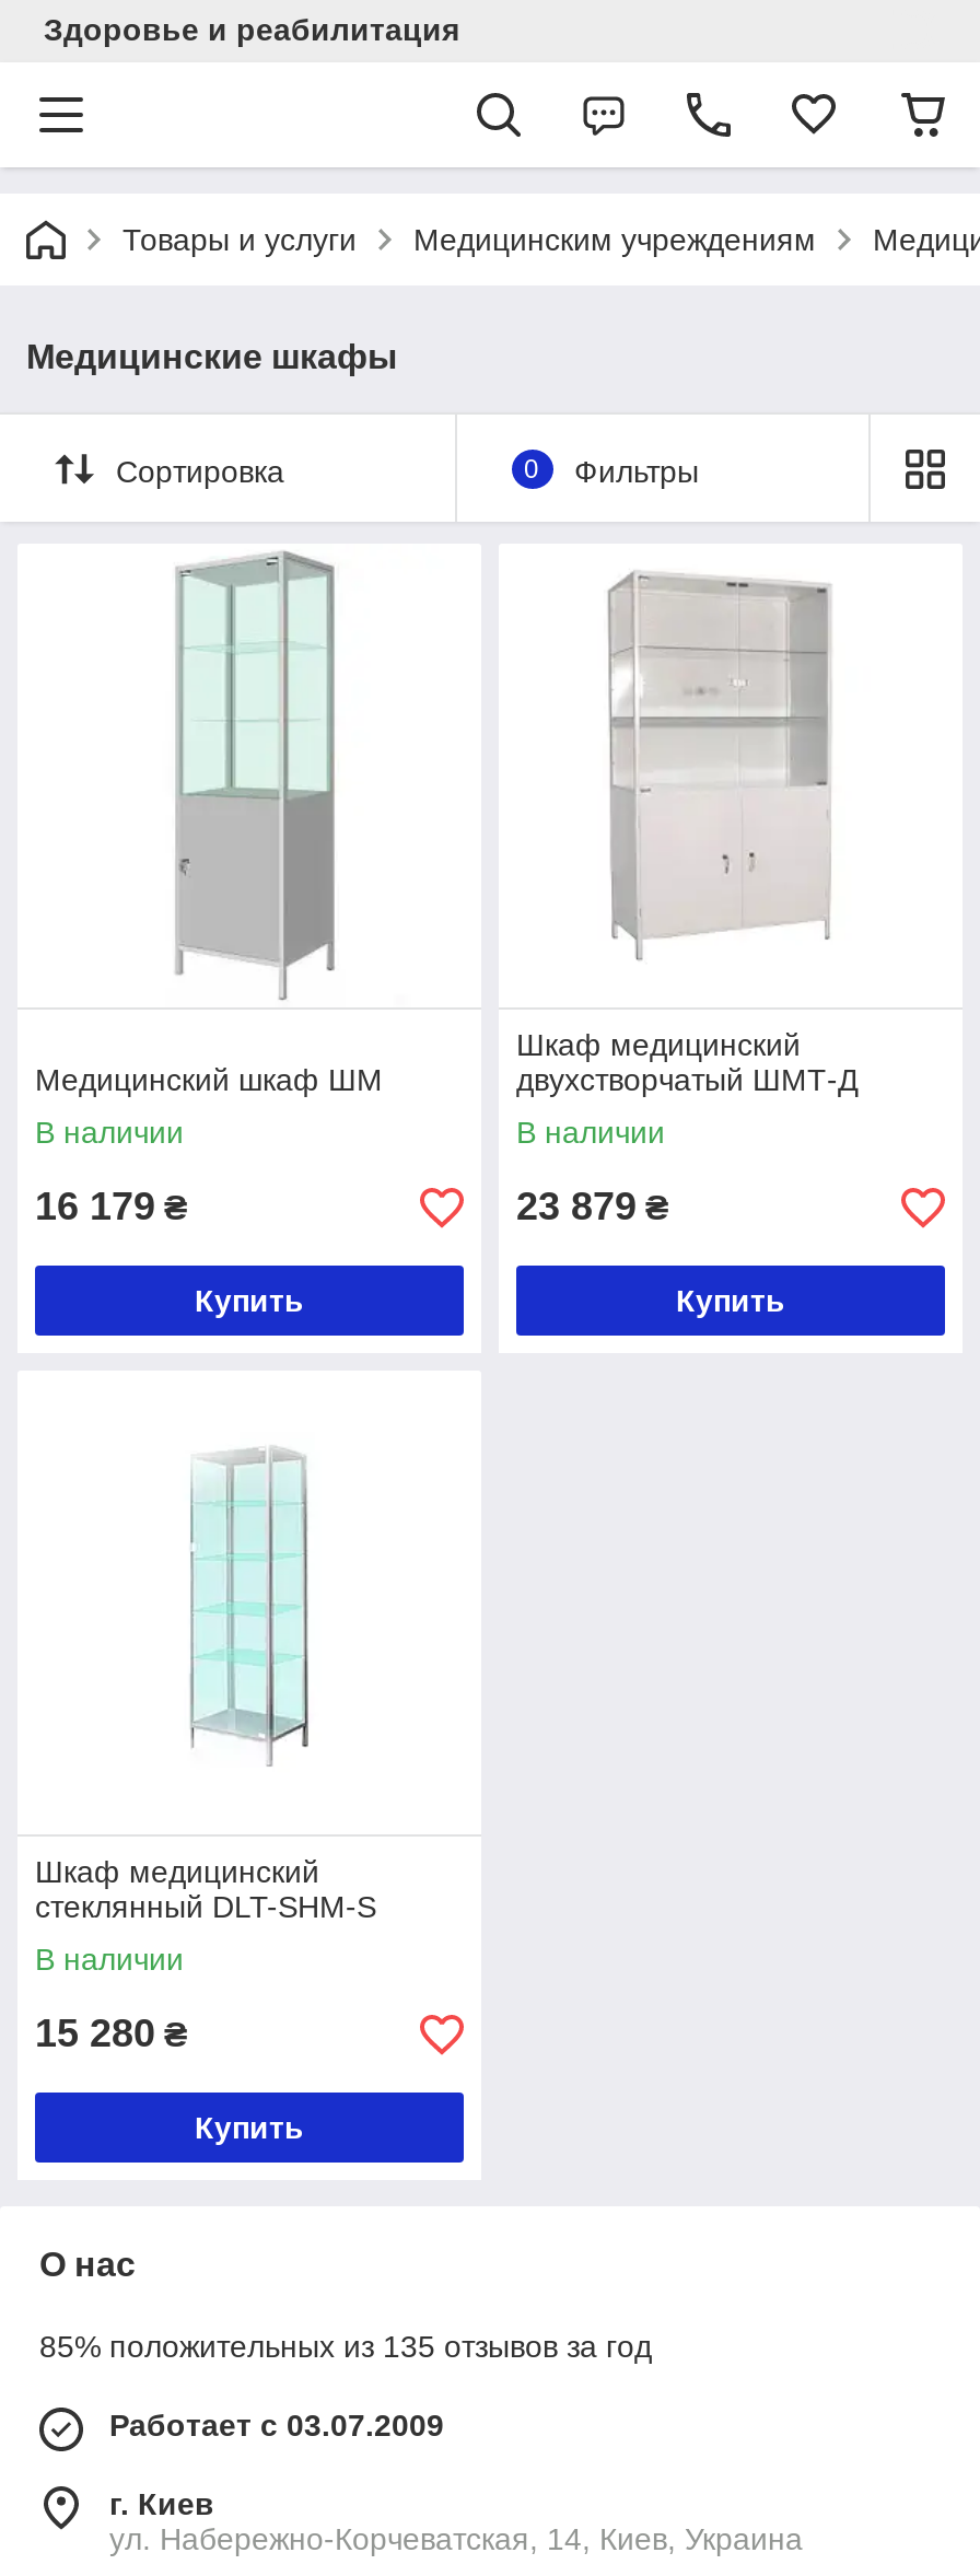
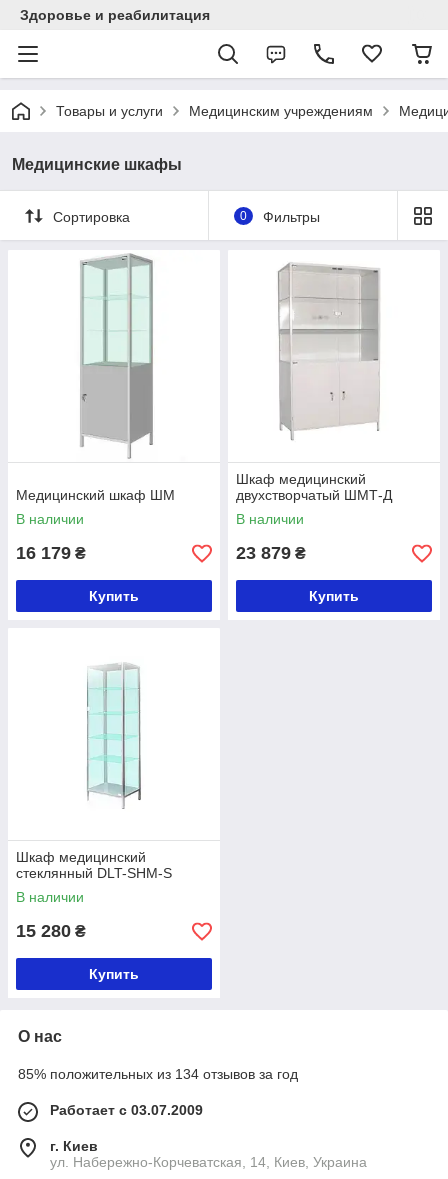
[39,2329,652,2364] 85% положительных из 135 отзывов за год -> [18,1066,298,1082] 85% положительных из 134 отзывов за год

